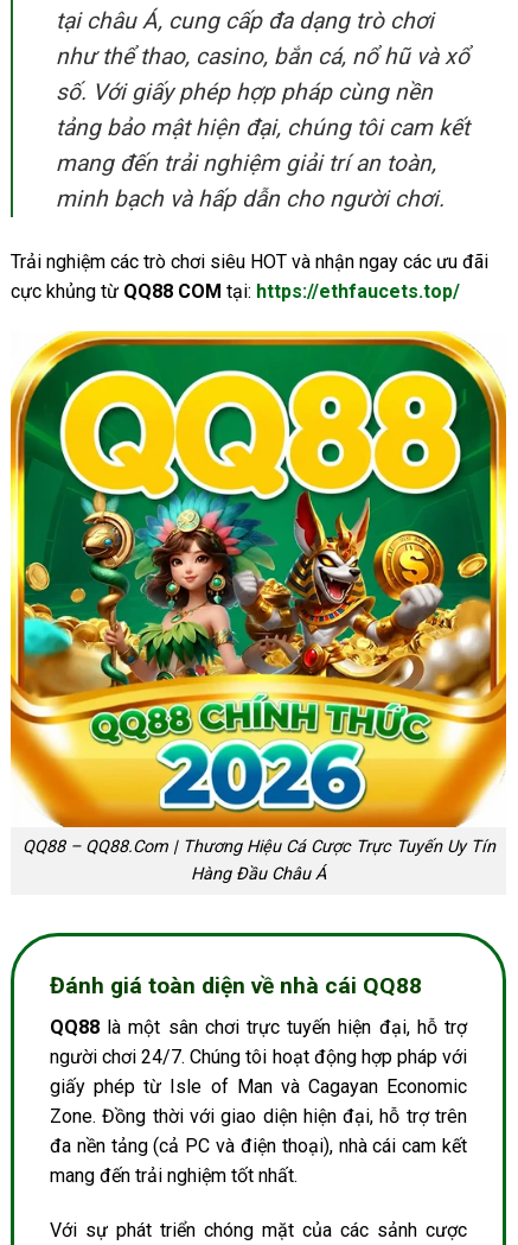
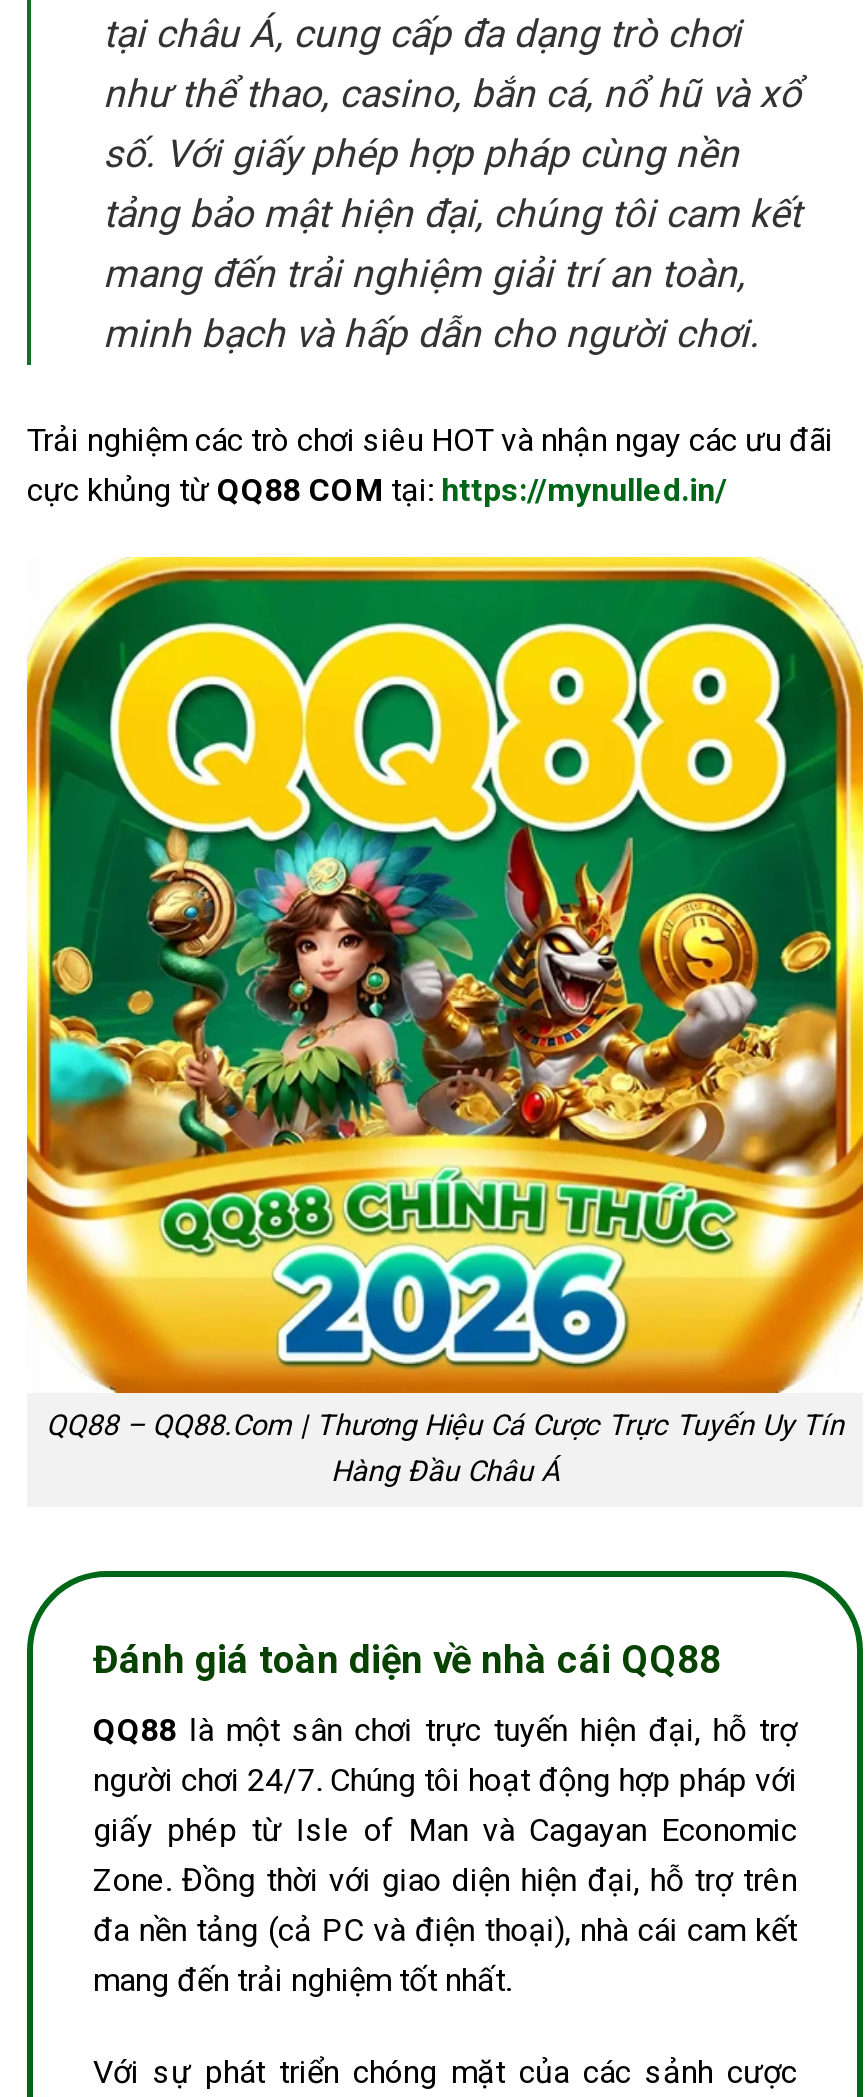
[11,280,460,302] cực khủng từ QQ88 COM tại: https://ethfaucets.top/ -> [27,471,727,509] cực khủng từ QQ88 COM tại: https://mynulled.in/

